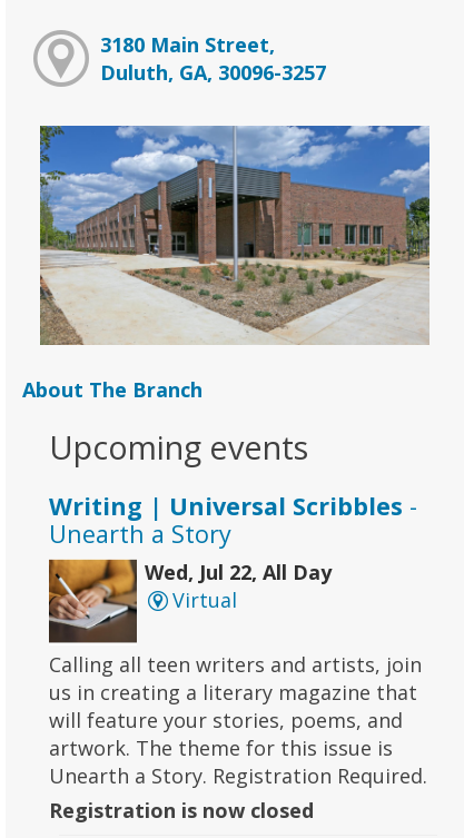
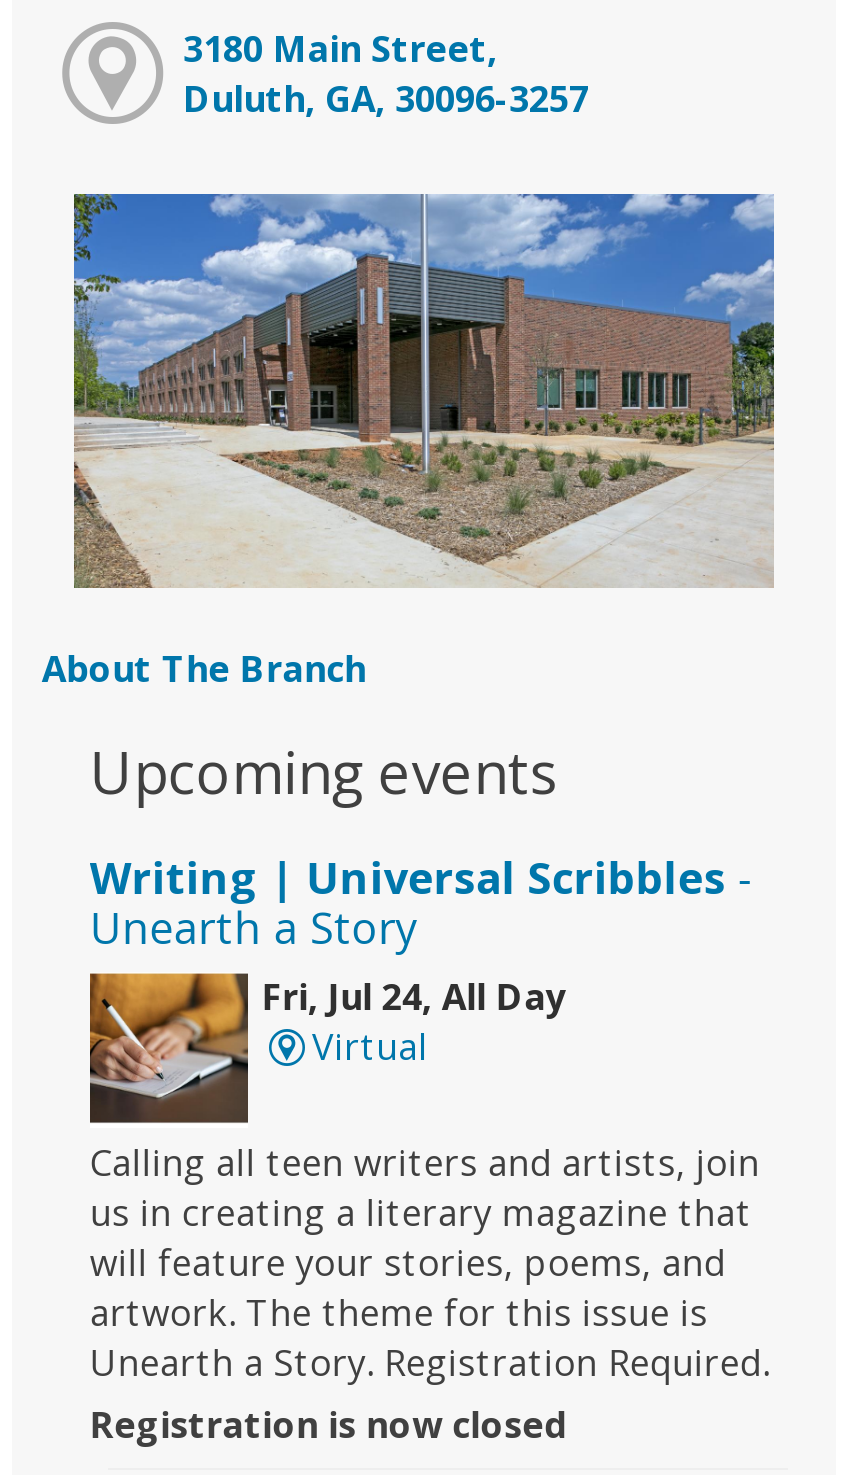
[145,558,331,585] Wed, Jul 22, All Day -> [262,971,566,1019] Fri, Jul 24, All Day

